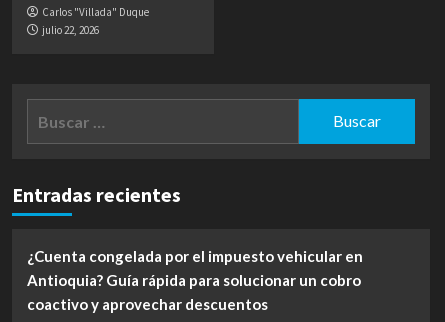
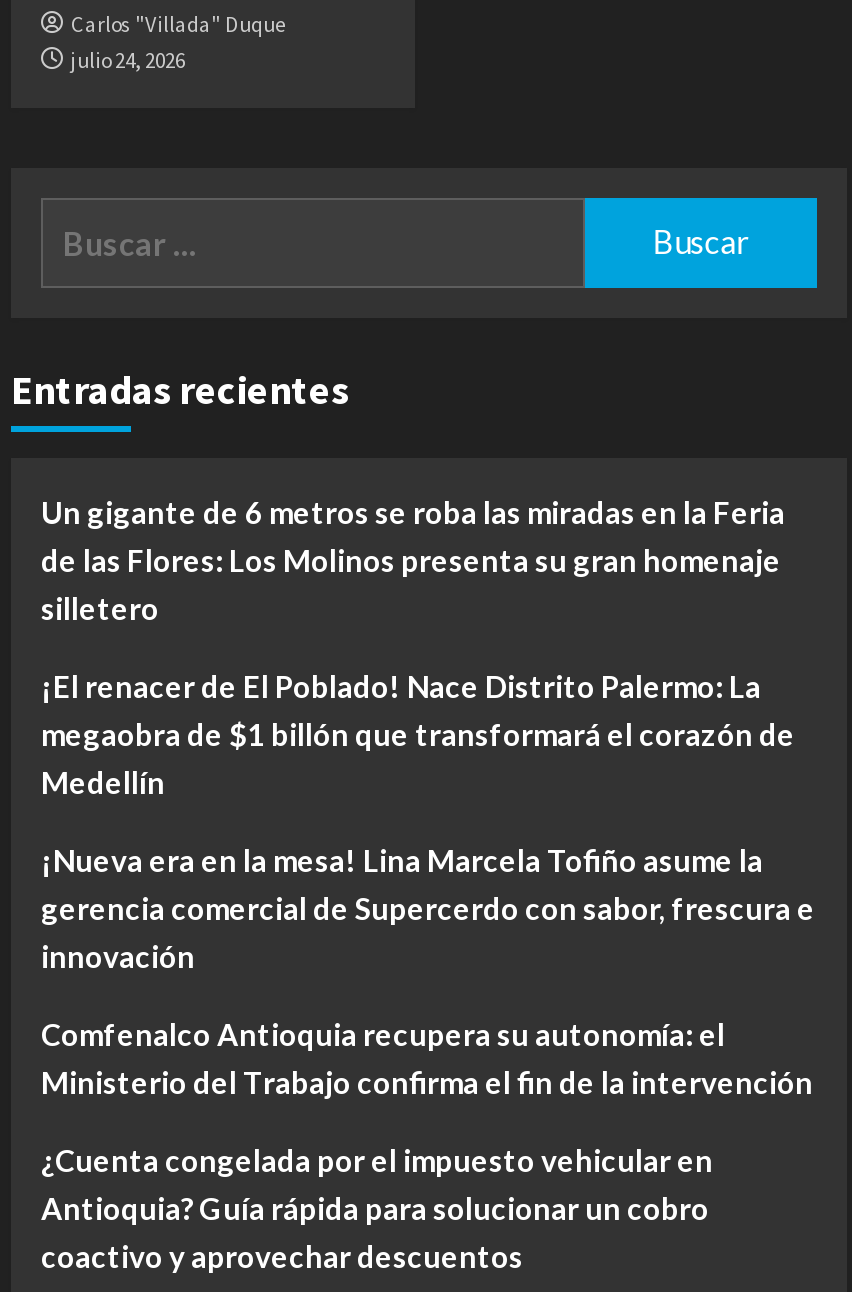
[42,23,99,37] julio 22, 2026 -> [71,45,185,73] julio 24, 2026
none -> [41,493,815,1099] Un gigante de 6 metros se roba las miradas en la Feria | de las Flores: Los Molinos presenta su gran homenaje | silletero | ¡El renacer de El Poblado! Nace Distrito Palermo: La | megaobra de $1 billón que transformará el corazón de | Medellín | ¡Nueva era en la mesa! Lina Marcela Tofiño asume la | gerencia comercial de Supercerdo con sabor, frescura e | innovación | Comfenalco Antioquia recupera su autonomía: el | Ministerio del Trabajo confirma el fin de la intervención

